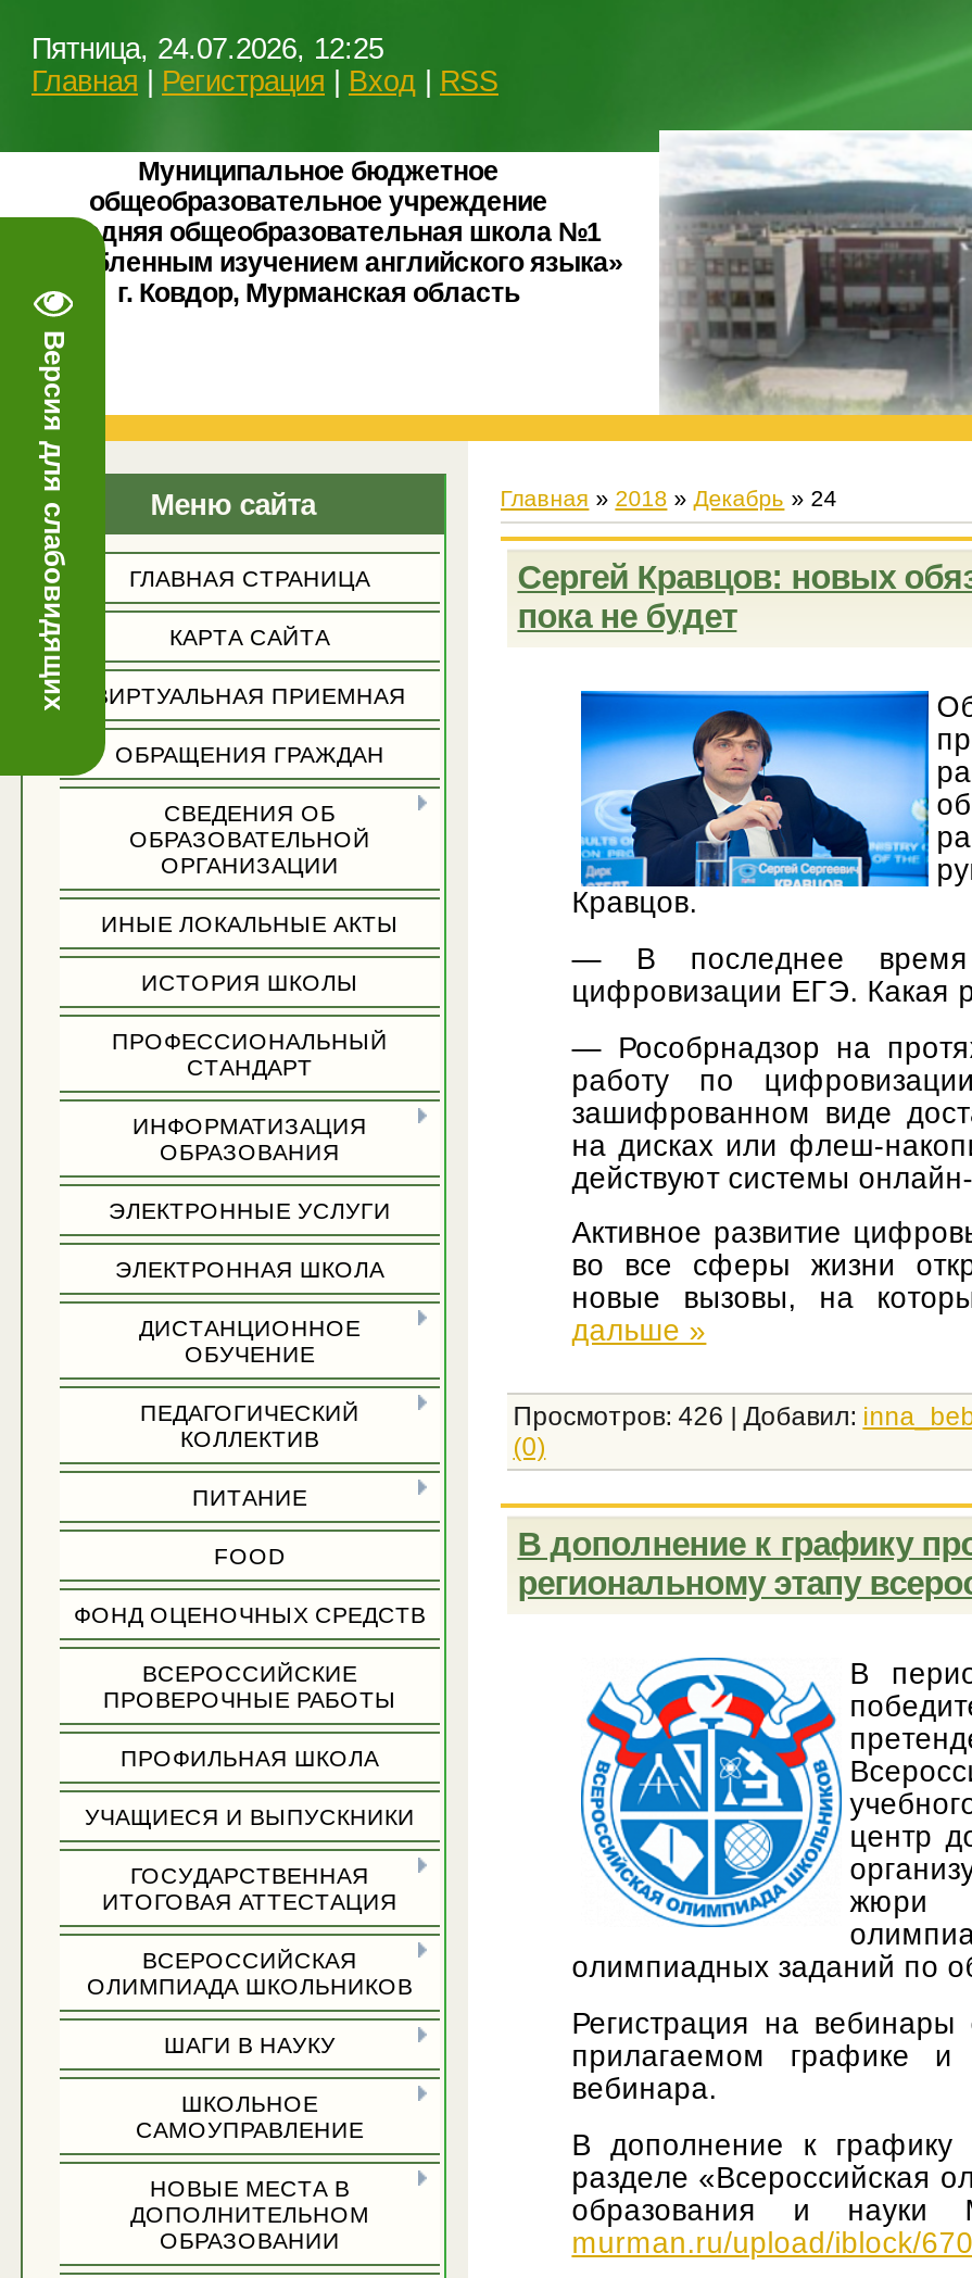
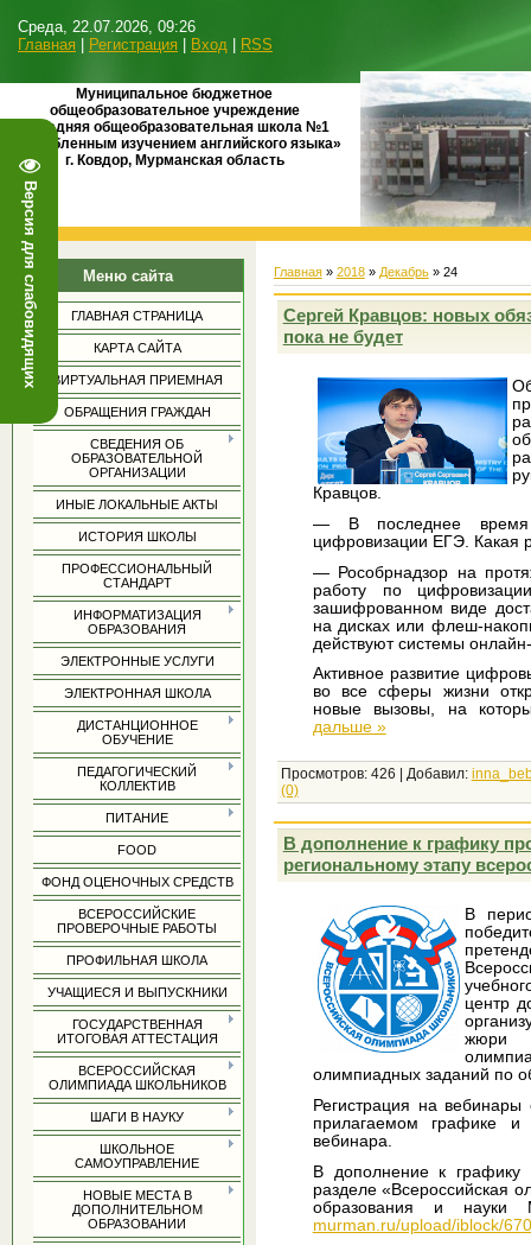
[31,33,383,65] Пятница, 24.07.2026, 12:25 -> [18,18,196,36] Среда, 22.07.2026, 09:26

